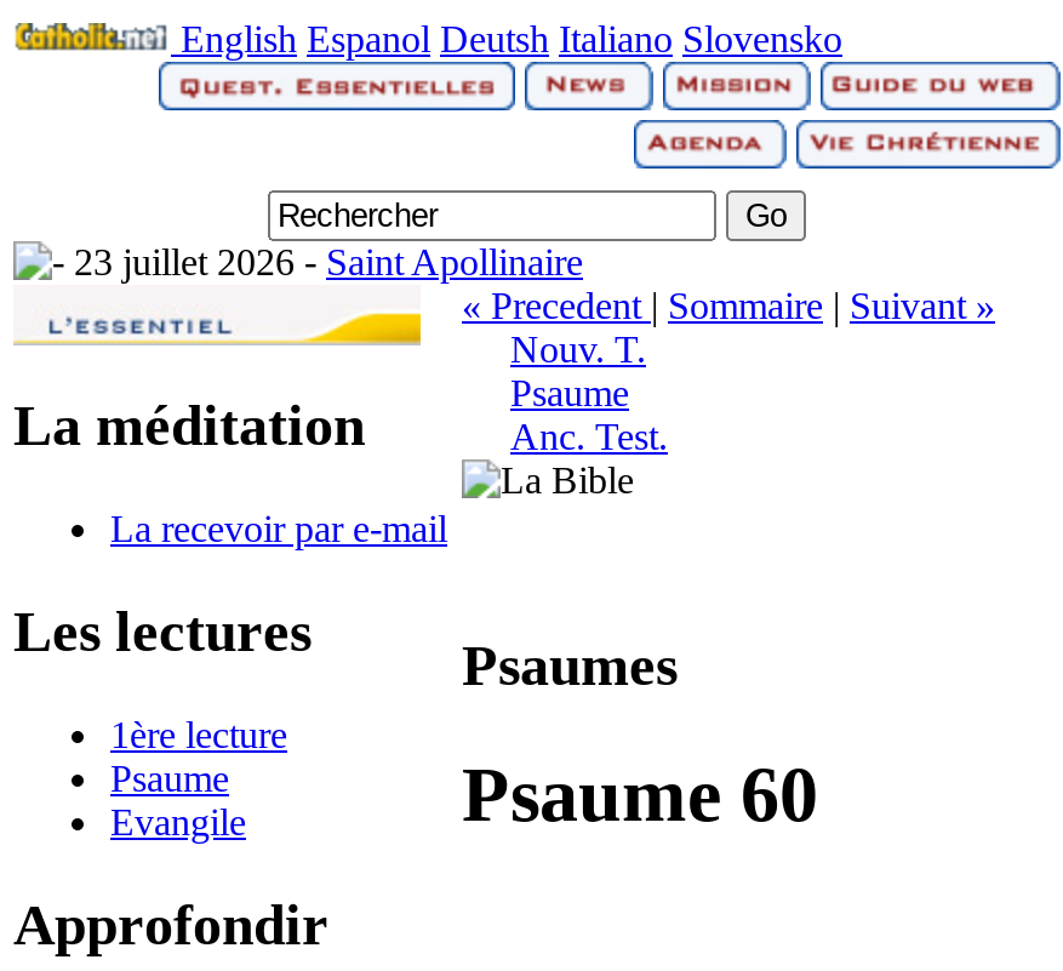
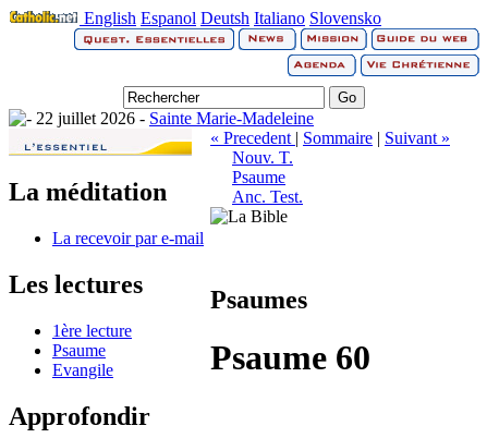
[64,241,583,282] 23 juillet 2026 -Saint Apollinaire -> [32,109,314,127] 22 juillet 2026 -Sainte Marie-Madeleine

